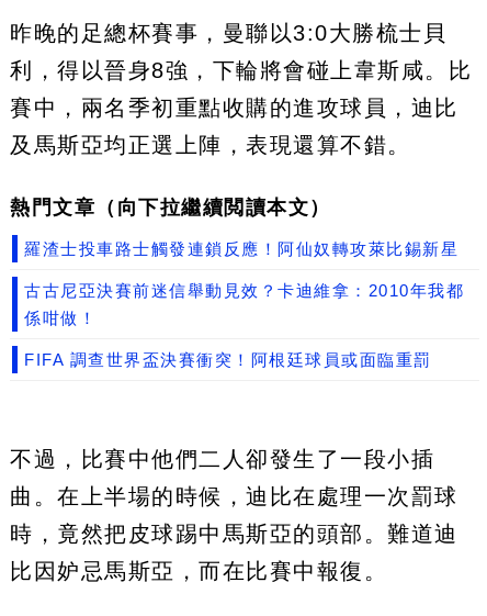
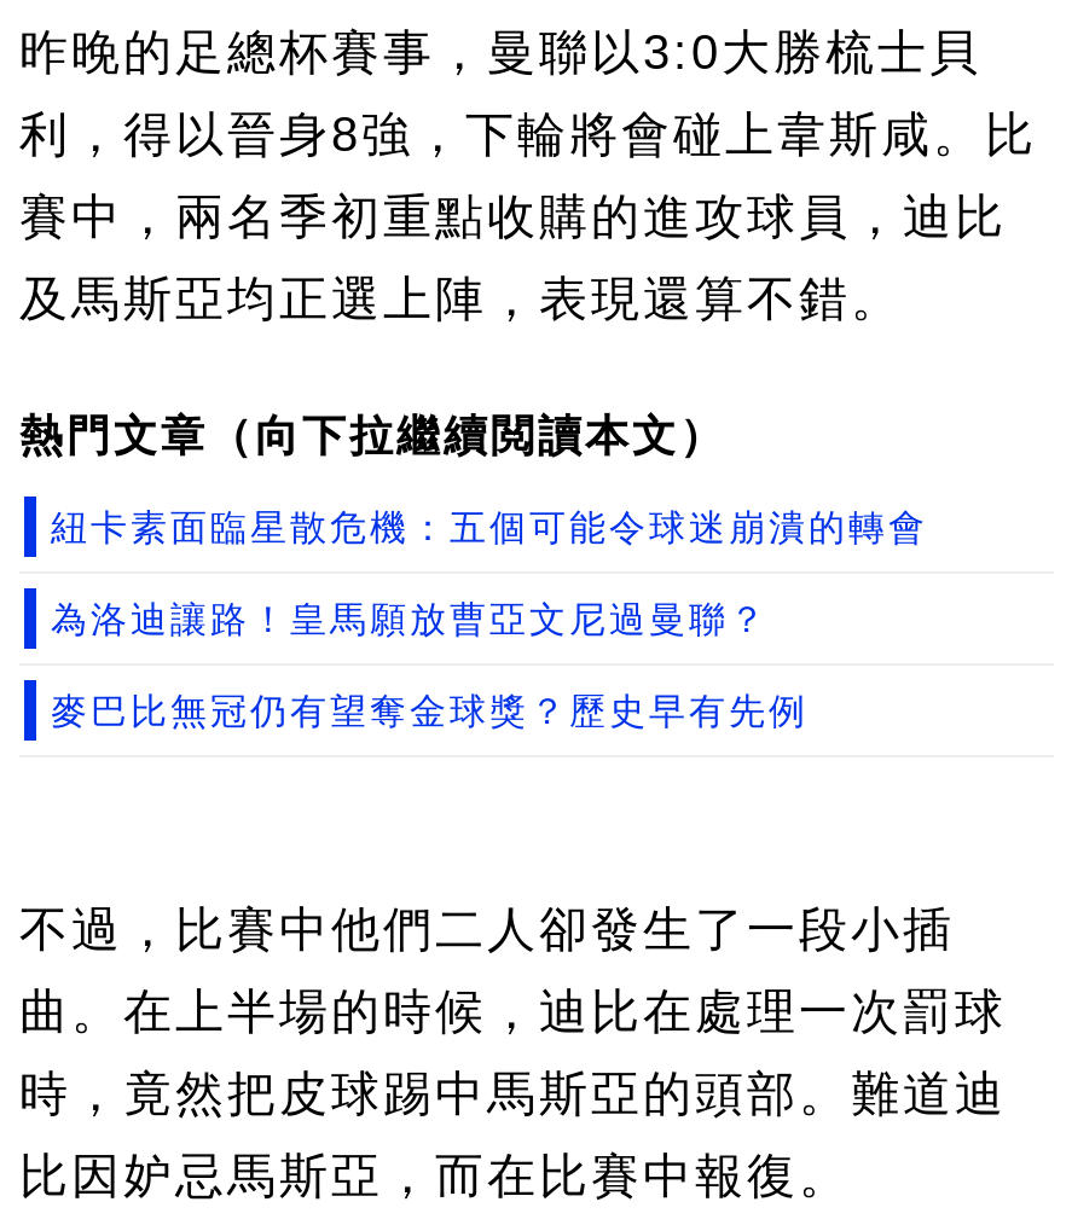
[24,239,464,369] 羅渣士投車路士觸發連鎖反應！阿仙奴轉攻萊比錫新星 | 古古尼亞決賽前迷信舉動見效？卡迪維拿：2010年我都 | 係咁做！ | FIFA 調查世界盃決賽衝突！阿根廷球員或面臨重罰 -> [51,506,928,731] 紐卡素面臨星散危機：五個可能令球迷崩潰的轉會 | 為洛迪讓路！皇馬願放曹亞文尼過曼聯？ | 麥巴比無冠仍有望奪金球獎？歷史早有先例

